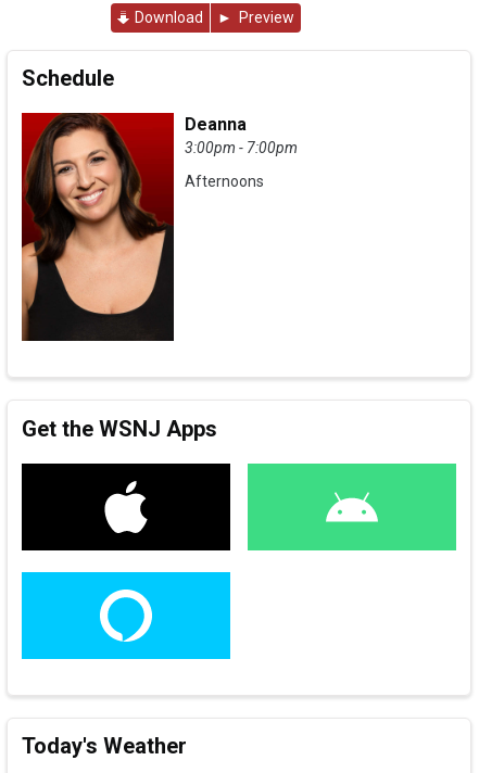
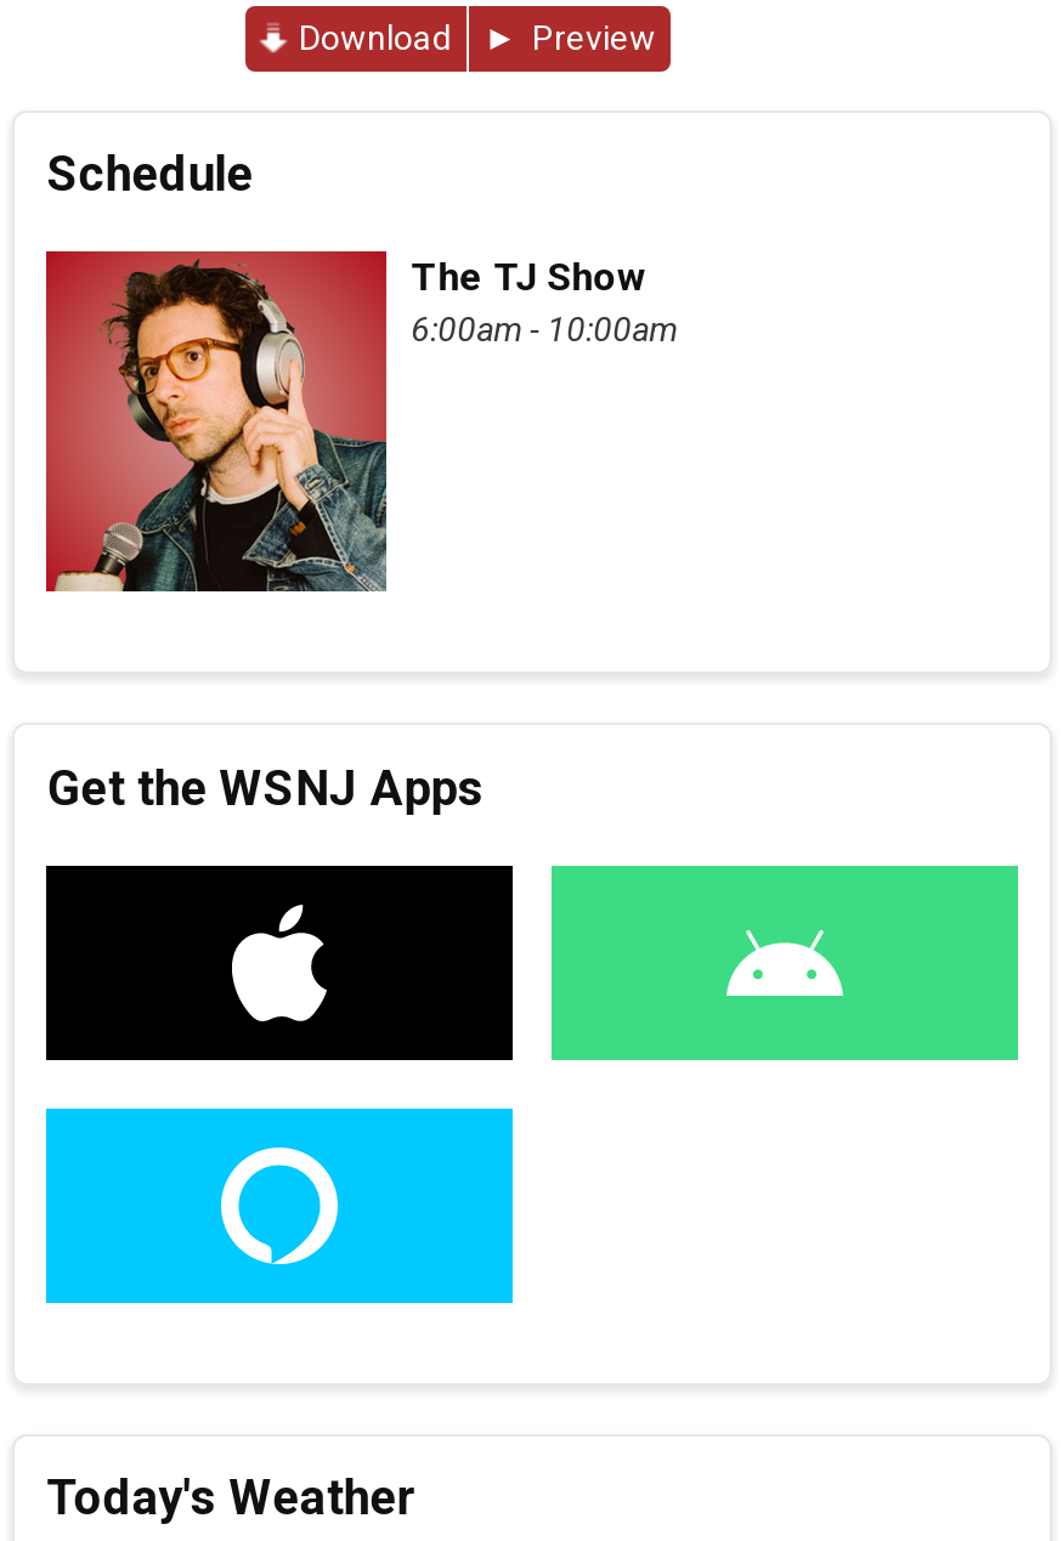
[21,112,298,342] [image] | Deanna | 3:00pm - 7:00pm | Afternoons -> [46,249,678,591] [image] | The TJ Show | 6:00am - 10:00am

